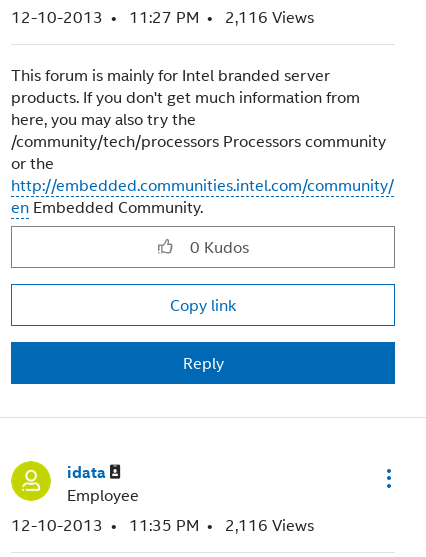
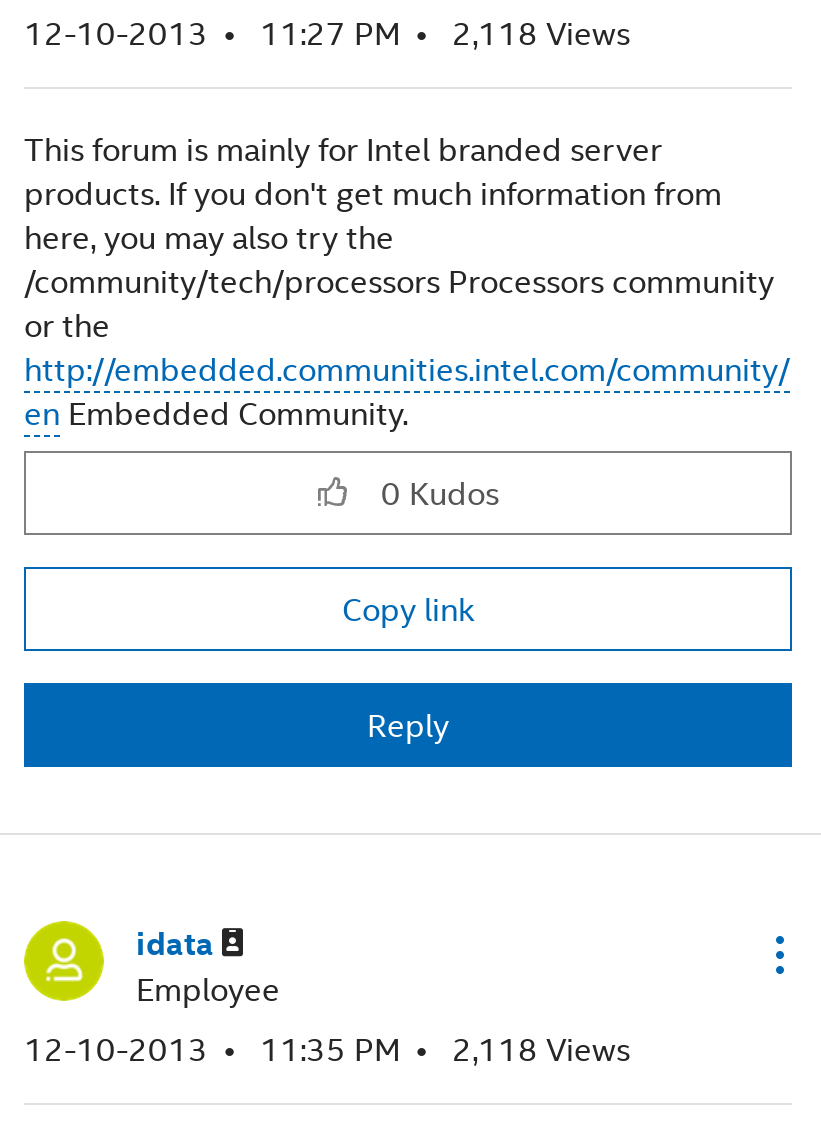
[11,5,314,28] 12-10-2013 11:27 PM 2,116 Views -> [24,9,630,55] 12-10-2013 11:27 PM 2,118 Views
[11,513,314,536] 12-10-2013 11:35 PM 2,116 Views -> [24,1025,630,1071] 12-10-2013 11:35 PM 2,118 Views

